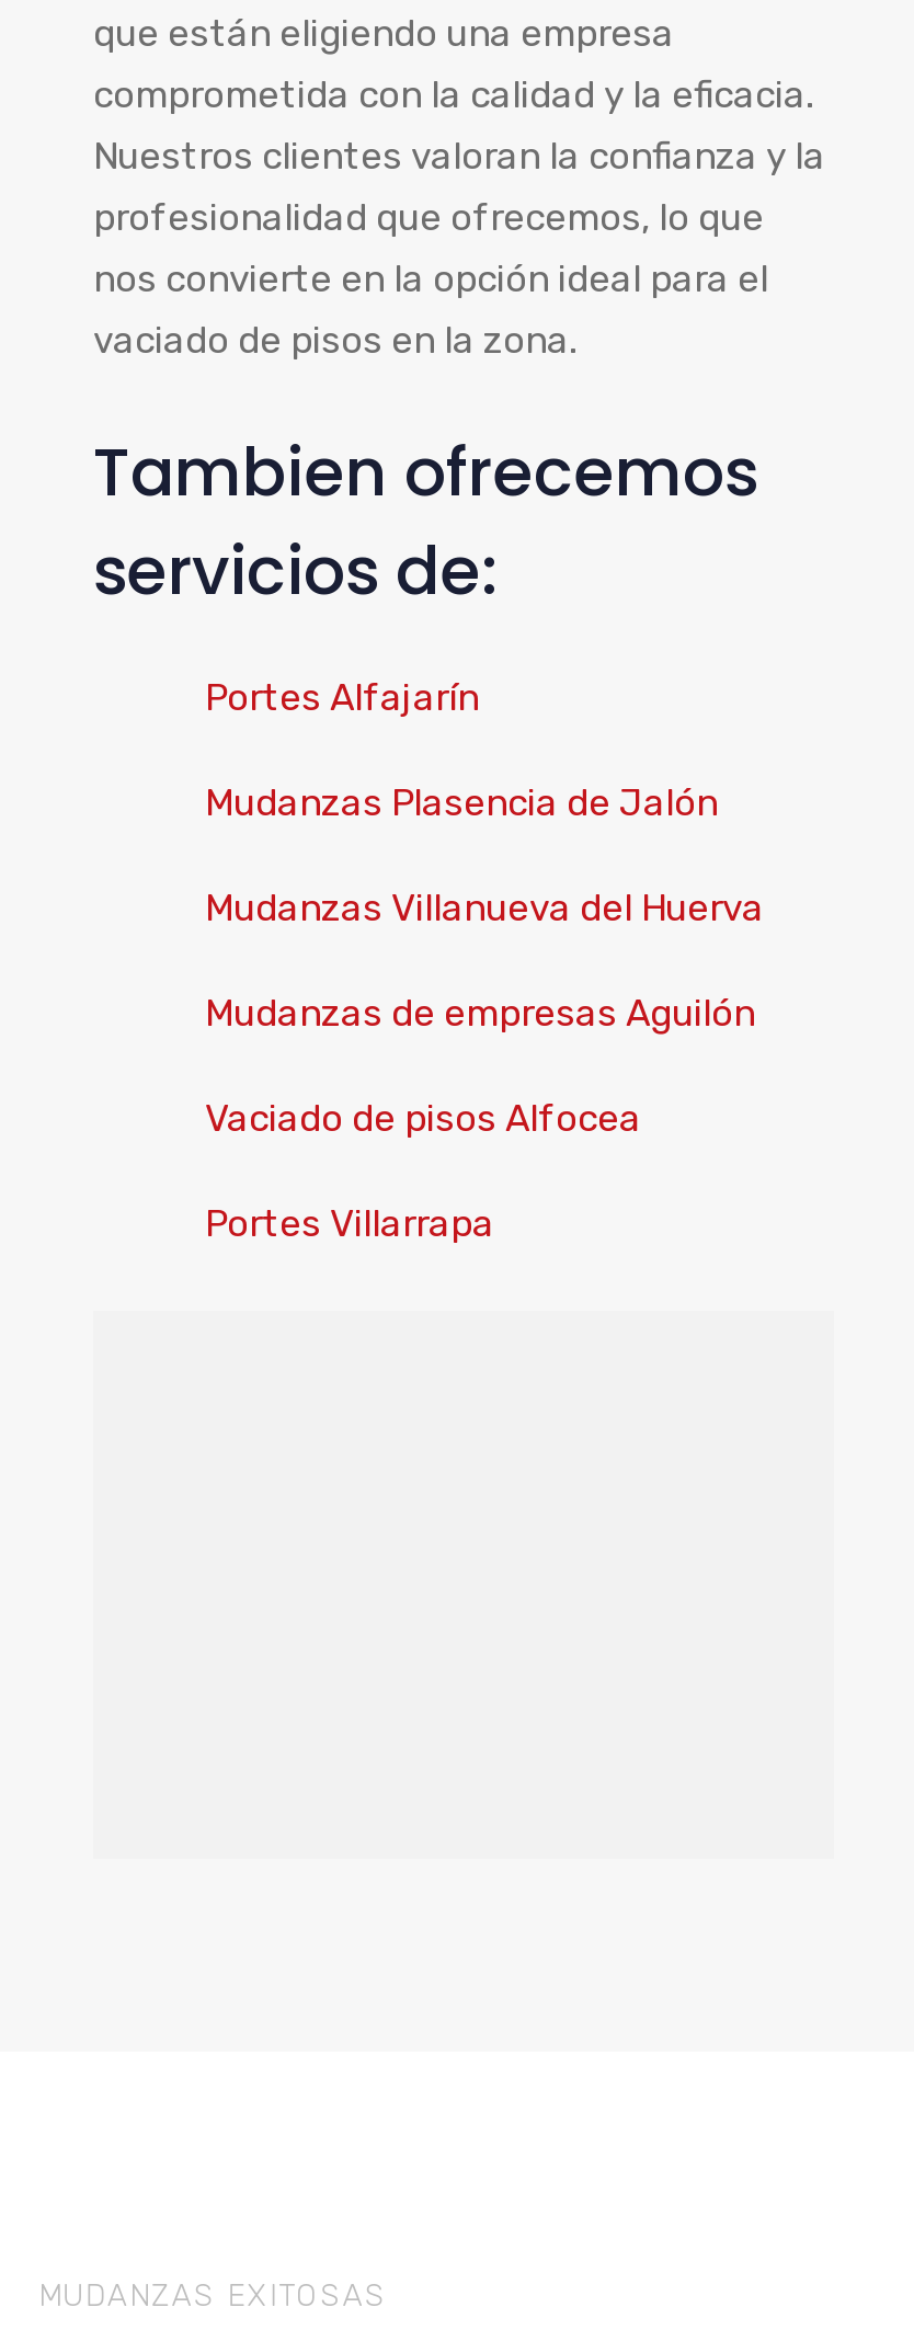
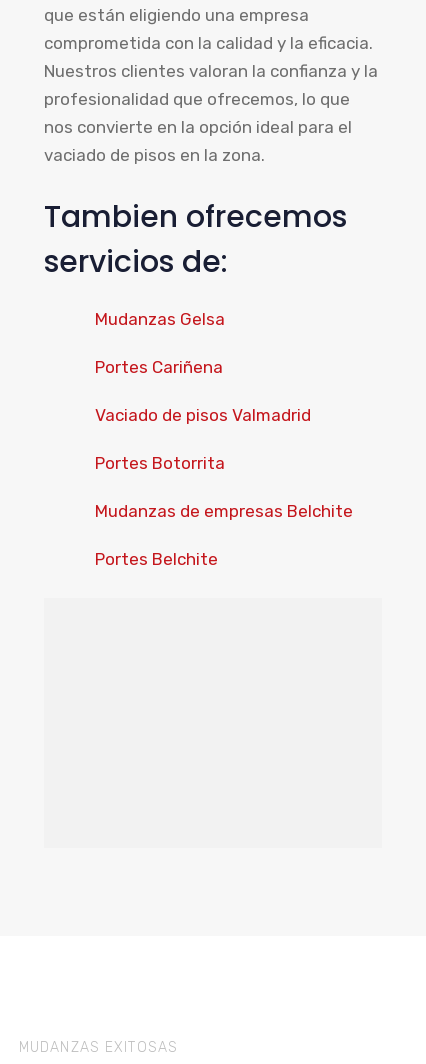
[205,677,479,720] Portes Alfajarín -> [95,309,225,329] Mudanzas Gelsa
[205,782,718,826] Mudanzas Plasencia de Jalón -> [95,357,223,377] Portes Cariñena
[205,887,764,931] Mudanzas Villanueva del Huerva -> [95,405,311,425] Vaciado de pisos Valmadrid
[205,992,755,1036] Mudanzas de empresas Aguilón -> [95,453,225,473] Portes Botorrita
[205,1097,641,1141] Vaciado de pisos Alfocea -> [95,501,353,521] Mudanzas de empresas Belchite
[205,1203,494,1247] Portes Villarrapa -> [95,549,218,569] Portes Belchite

